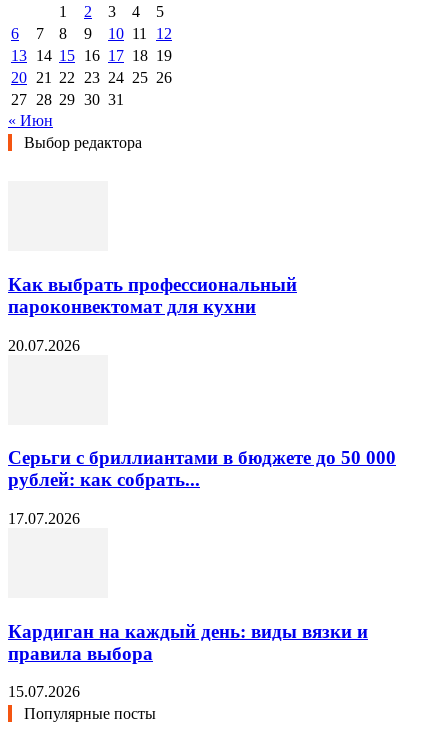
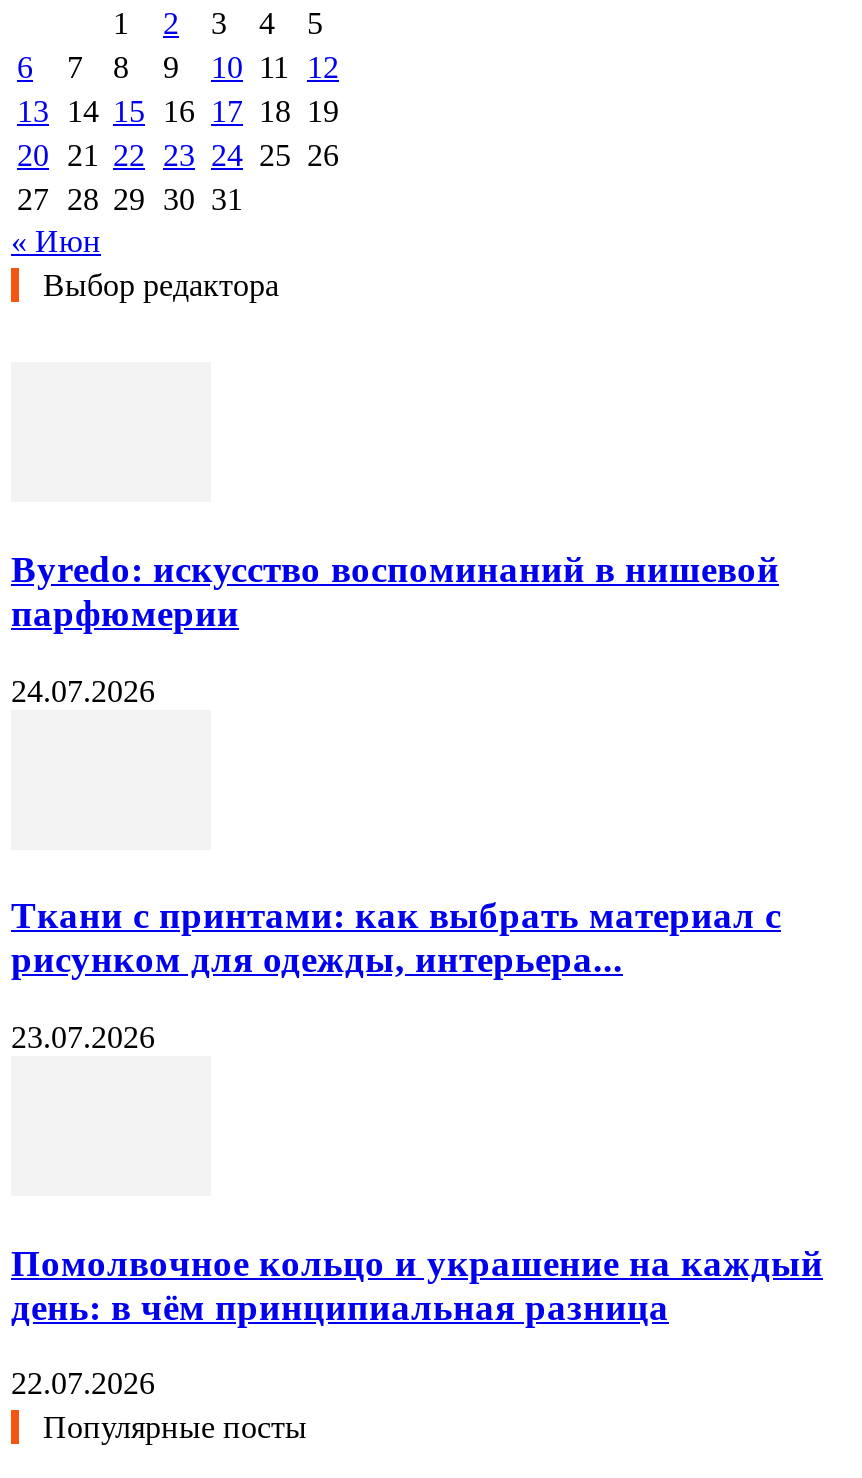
[8,274,297,317] Как выбрать профессиональный | пароконвектомат для кухни -> [11,548,779,634] Byredo: искусство воспоминаний в нишевой | парфюмерии
[8,337,80,354] 20.07.2026 -> [11,673,155,707] 24.07.2026
[8,447,396,490] Серьги с бриллиантами в бюджете до 50 000 | рублей: как собрать... -> [11,895,781,981] Ткани с принтами: как выбрать материал с | рисунком для одежды, интерьера...
[8,510,80,527] 17.07.2026 -> [11,1020,155,1054] 23.07.2026
[8,621,368,664] Кардиган на каждый день: виды вязки и | правила выбора -> [11,1241,823,1327] Помолвочное кольцо и украшение на каждый | день: в чём принципиальная разница
[8,683,80,700] 15.07.2026 -> [11,1367,155,1401] 22.07.2026

